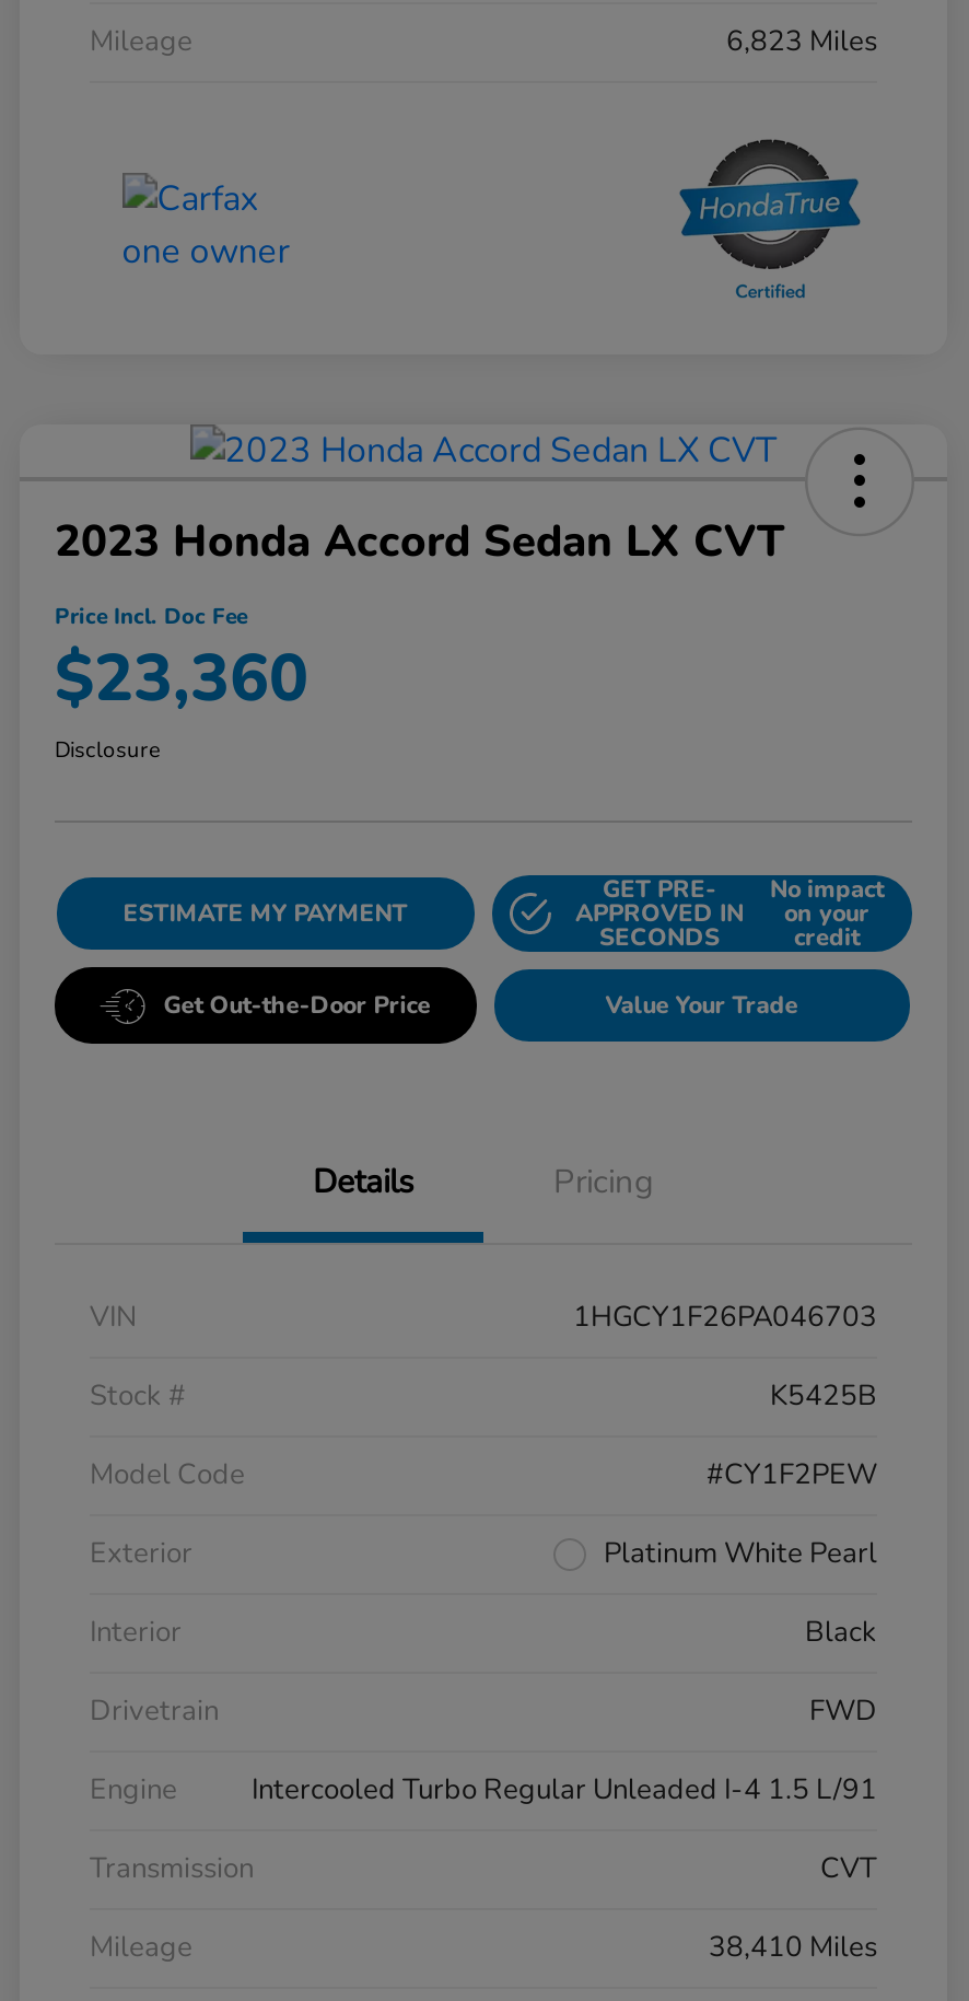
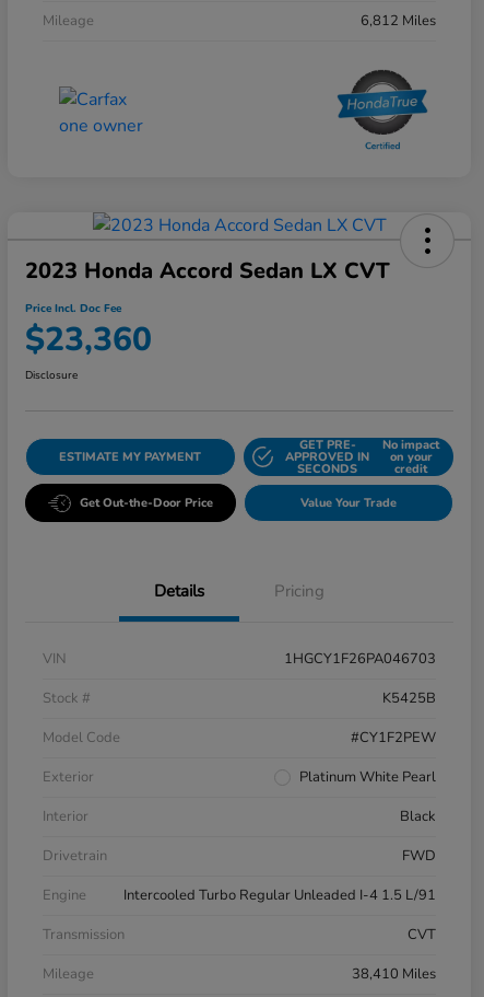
[726,22,877,62] 6,823 Miles -> [361,11,436,31] 6,812 Miles

